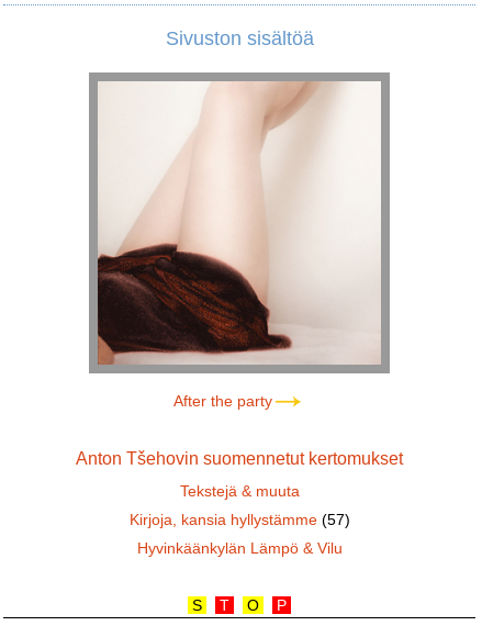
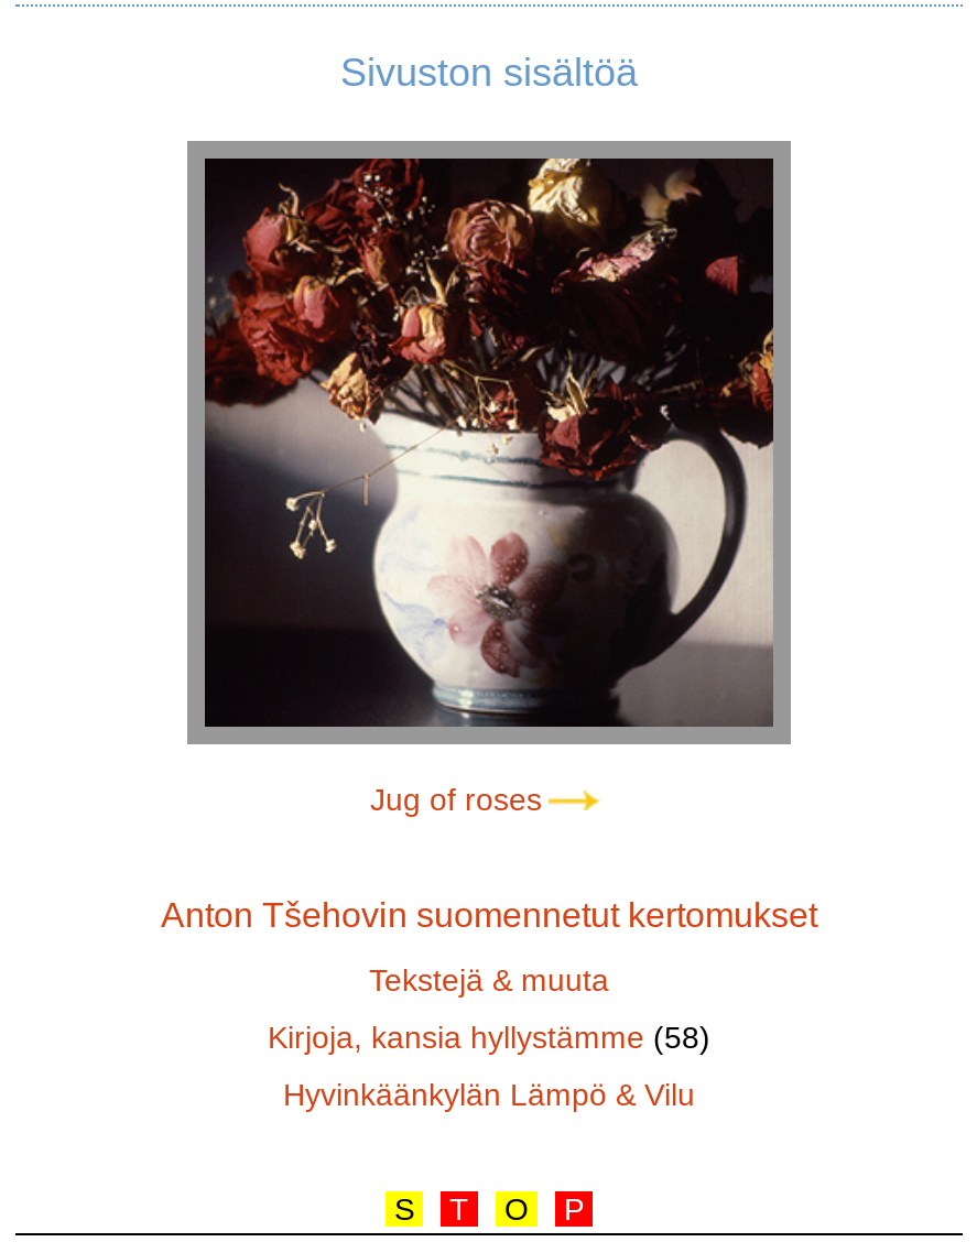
[97,80,382,410] [image] | After the party -> [203,156,775,817] [image] | Jug of roses
[129,511,350,528] Kirjoja, kansia hyllystämme (57) -> [268,1020,710,1055] Kirjoja, kansia hyllystämme (58)

